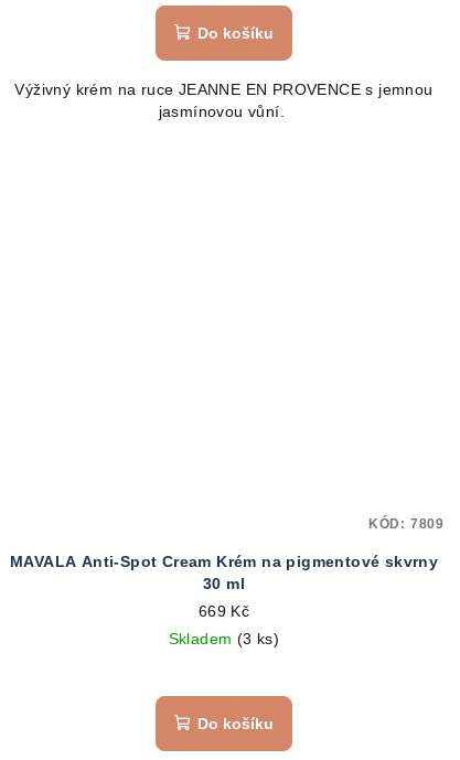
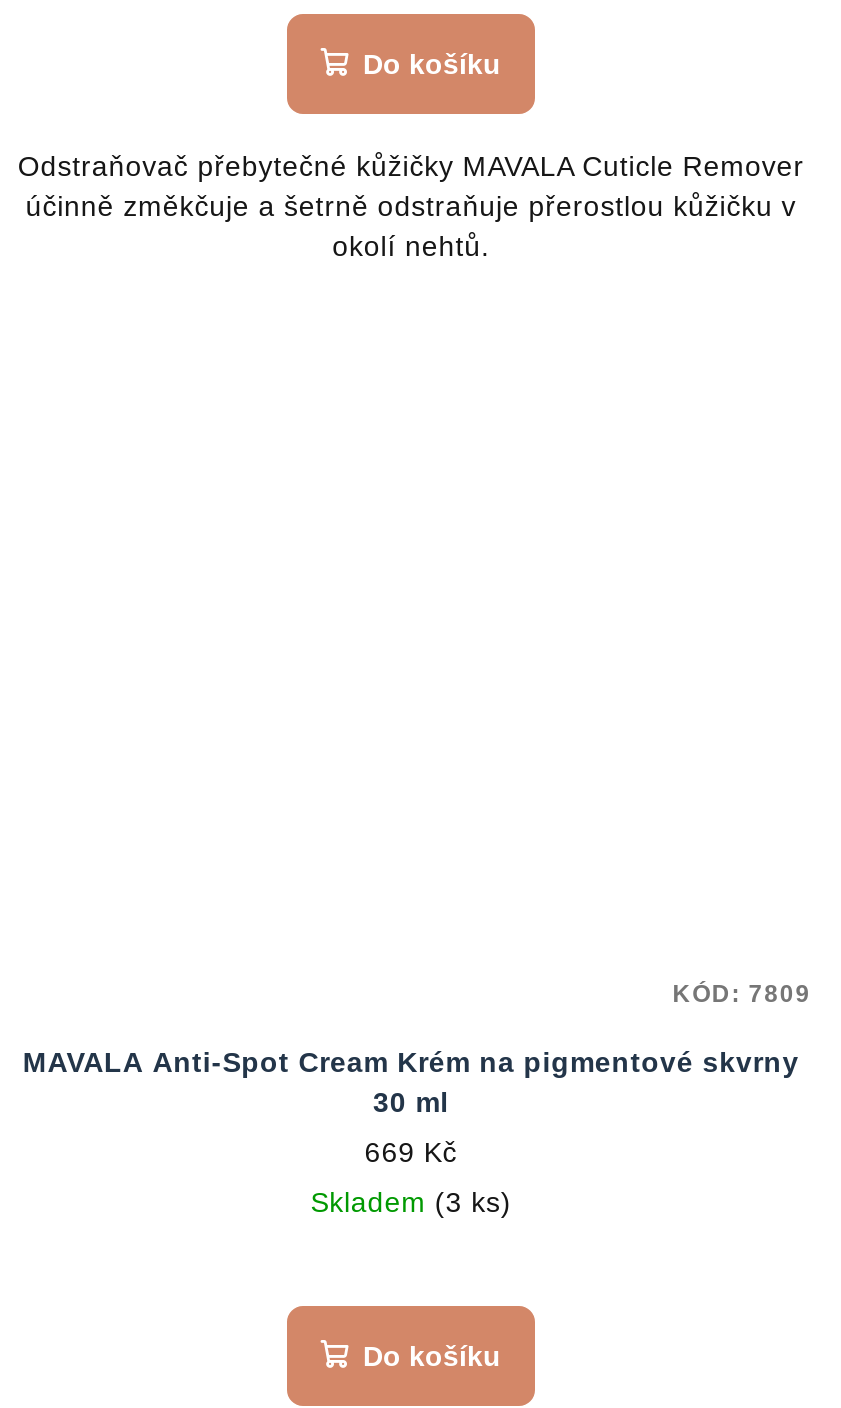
[15,81,433,120] Výživný krém na ruce JEANNE EN PROVENCE s jemnou | jasmínovou vůní. -> [18,150,804,262] Odstraňovač přebytečné kůžičky MAVALA Cuticle Remover | účinně změkčuje a šetrně odstraňuje přerostlou kůžičku v | okolí nehtů.

